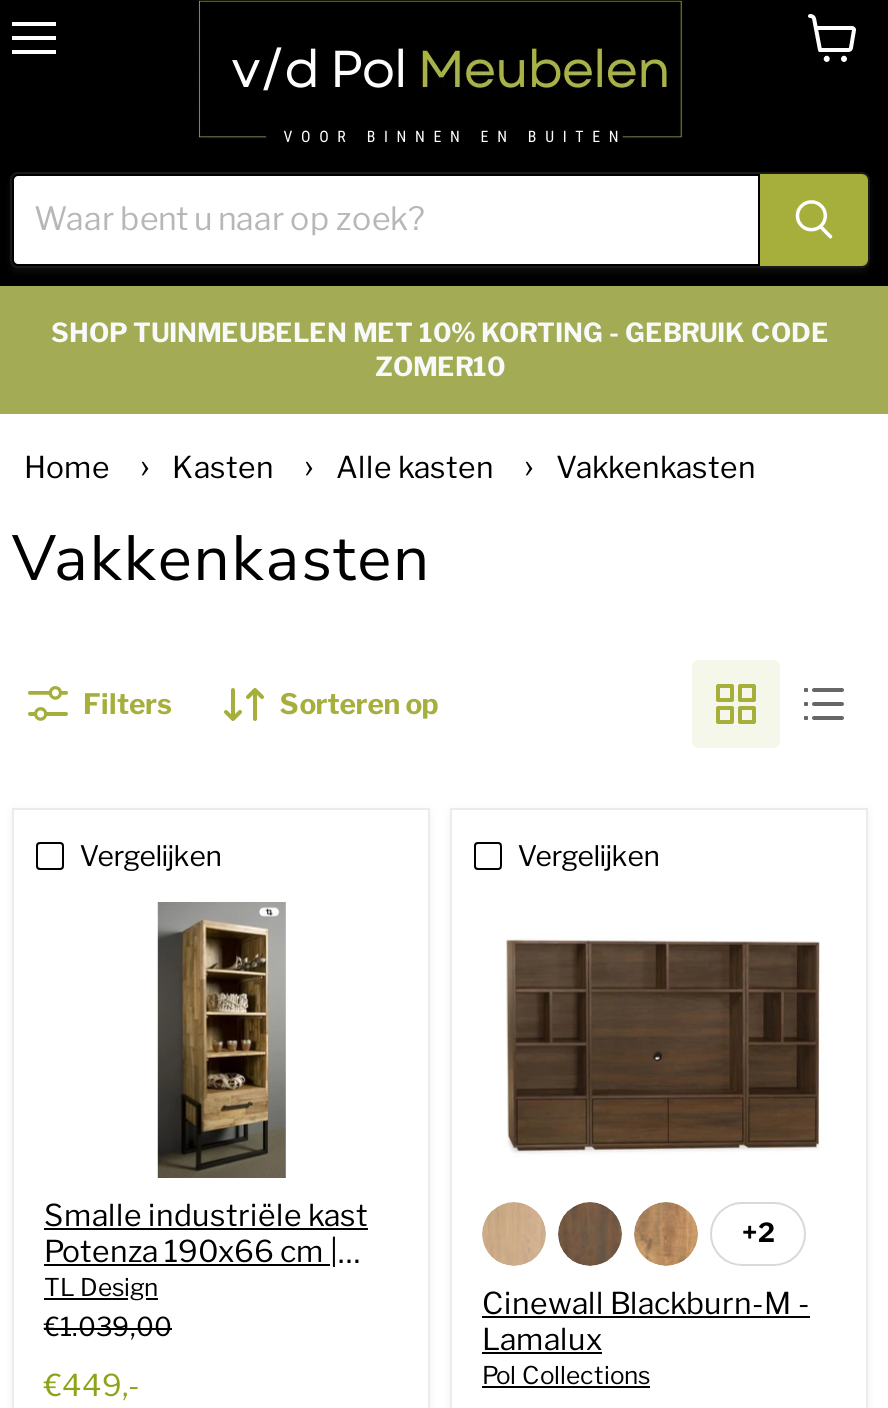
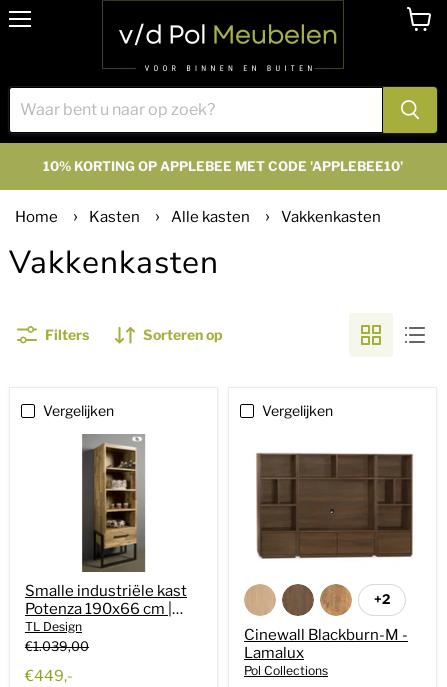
[51,316,829,382] SHOP TUINMEUBELEN MET 10% KORTING - GEBRUIK CODE | ZOMER10 -> [43,158,403,174] 10% KORTING OP APPLEBEE MET CODE 'APPLEBEE10'

